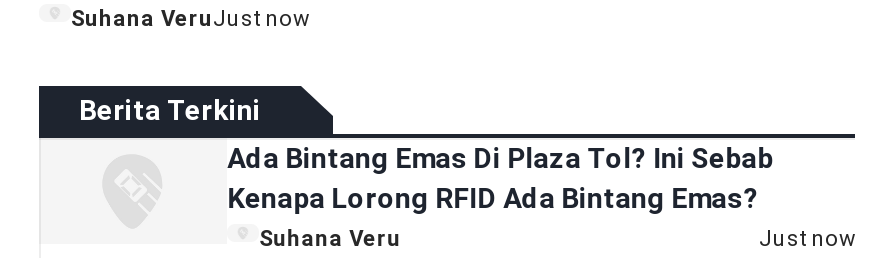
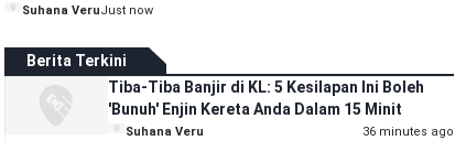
[227,143,773,215] Ada Bintang Emas Di Plaza Tol? Ini Sebab | Kenapa Lorong RFID Ada Bintang Emas? -> [108,79,424,118] Tiba-Tiba Banjir di KL: 5 Kesilapan Ini Boleh | 'Bunuh' Enjin Kereta Anda Dalam 15 Minit
[759,226,855,252] Just now -> [362,124,454,139] 36 minutes ago

